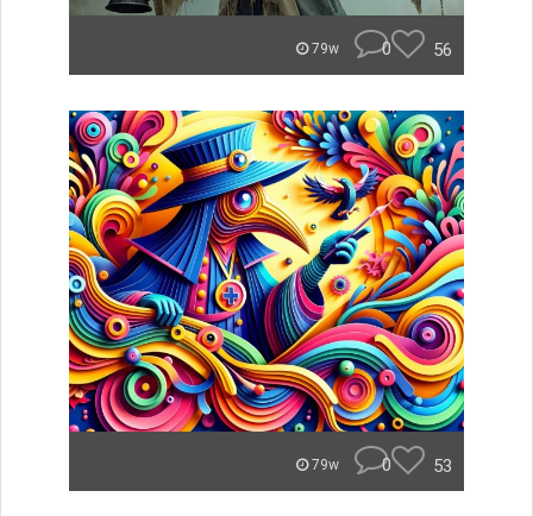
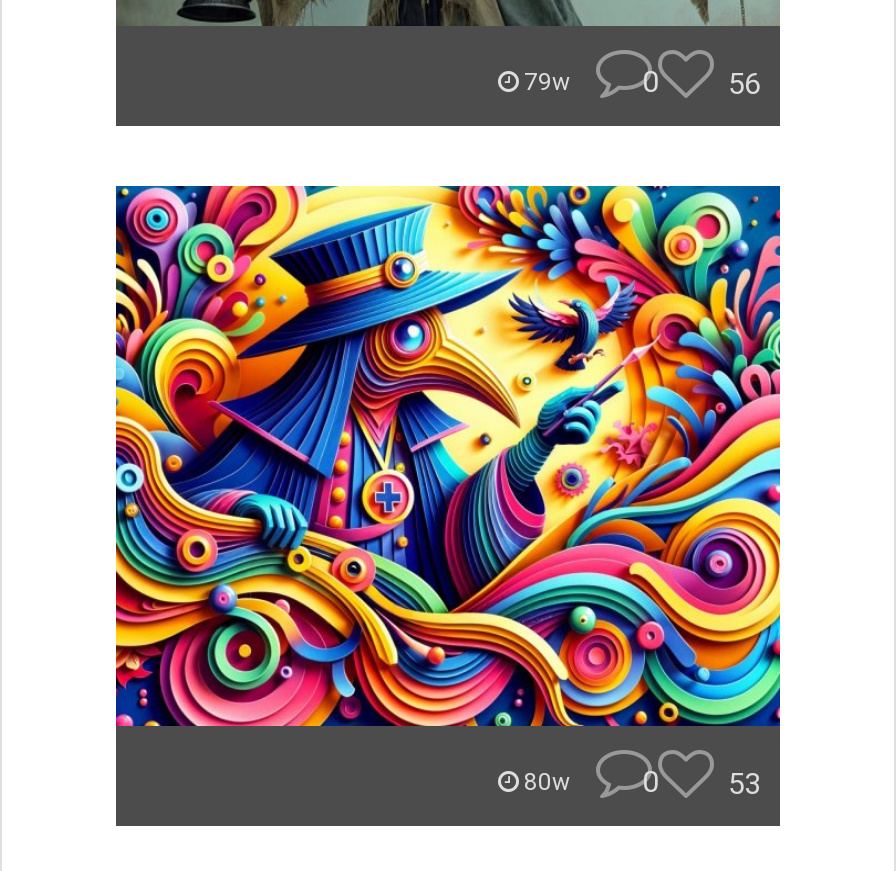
[308,457,343,473] 79w -> [518,768,576,796] 80w

